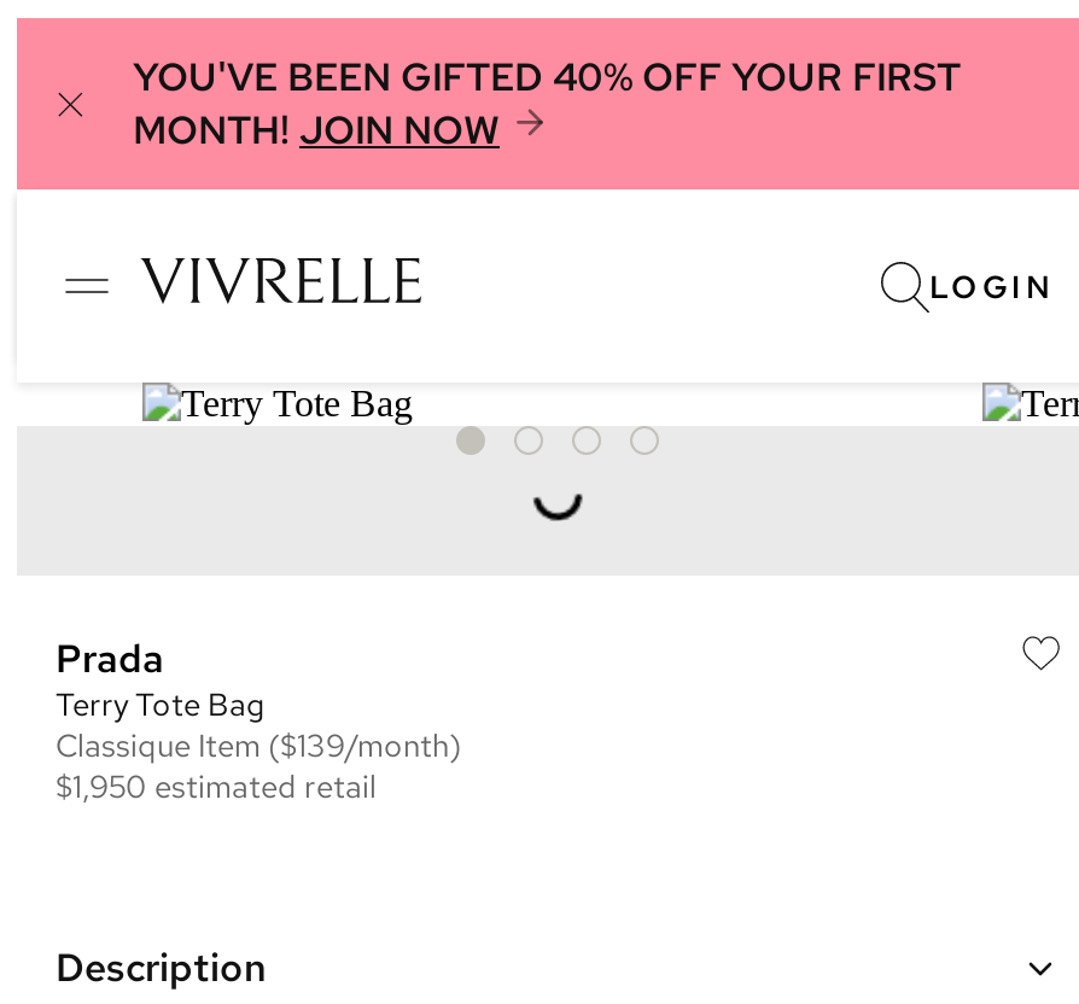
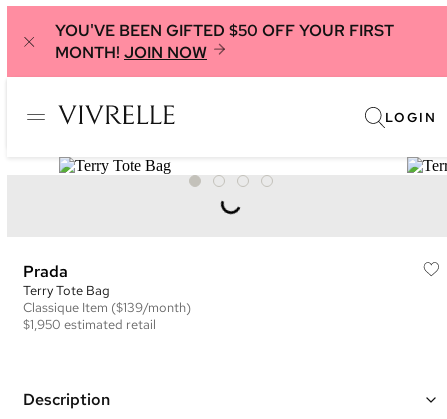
[133,52,961,103] YOU'VE BEEN GIFTED 40% OFF YOUR FIRST -> [55,20,394,41] YOU'VE BEEN GIFTED $50 OFF YOUR FIRST

